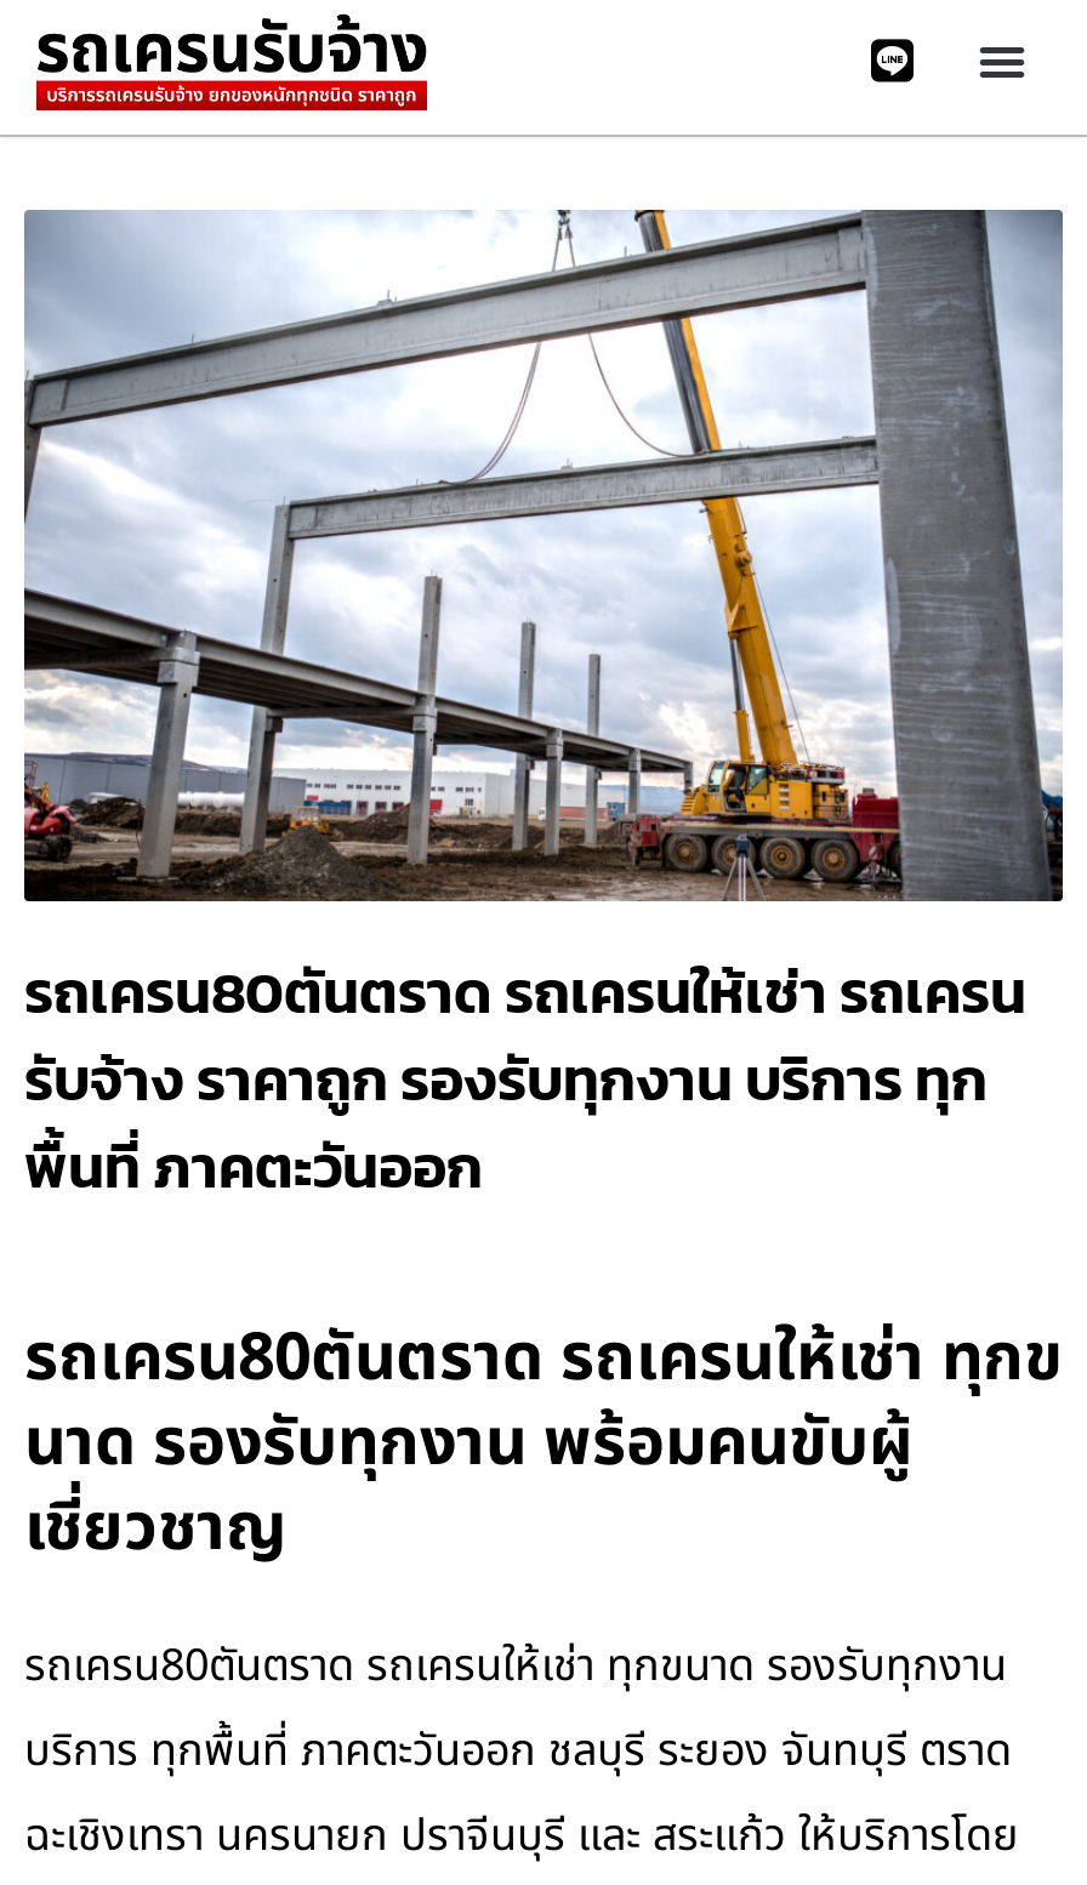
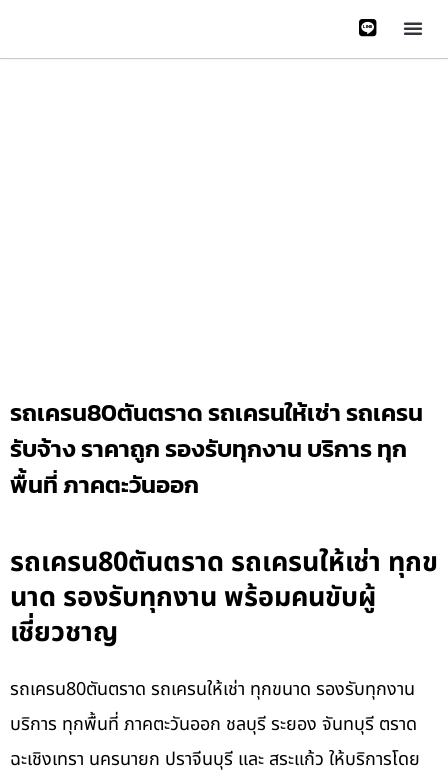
[34,11,429,113] [image] -> none
[22,207,1065,904] [image] -> none

